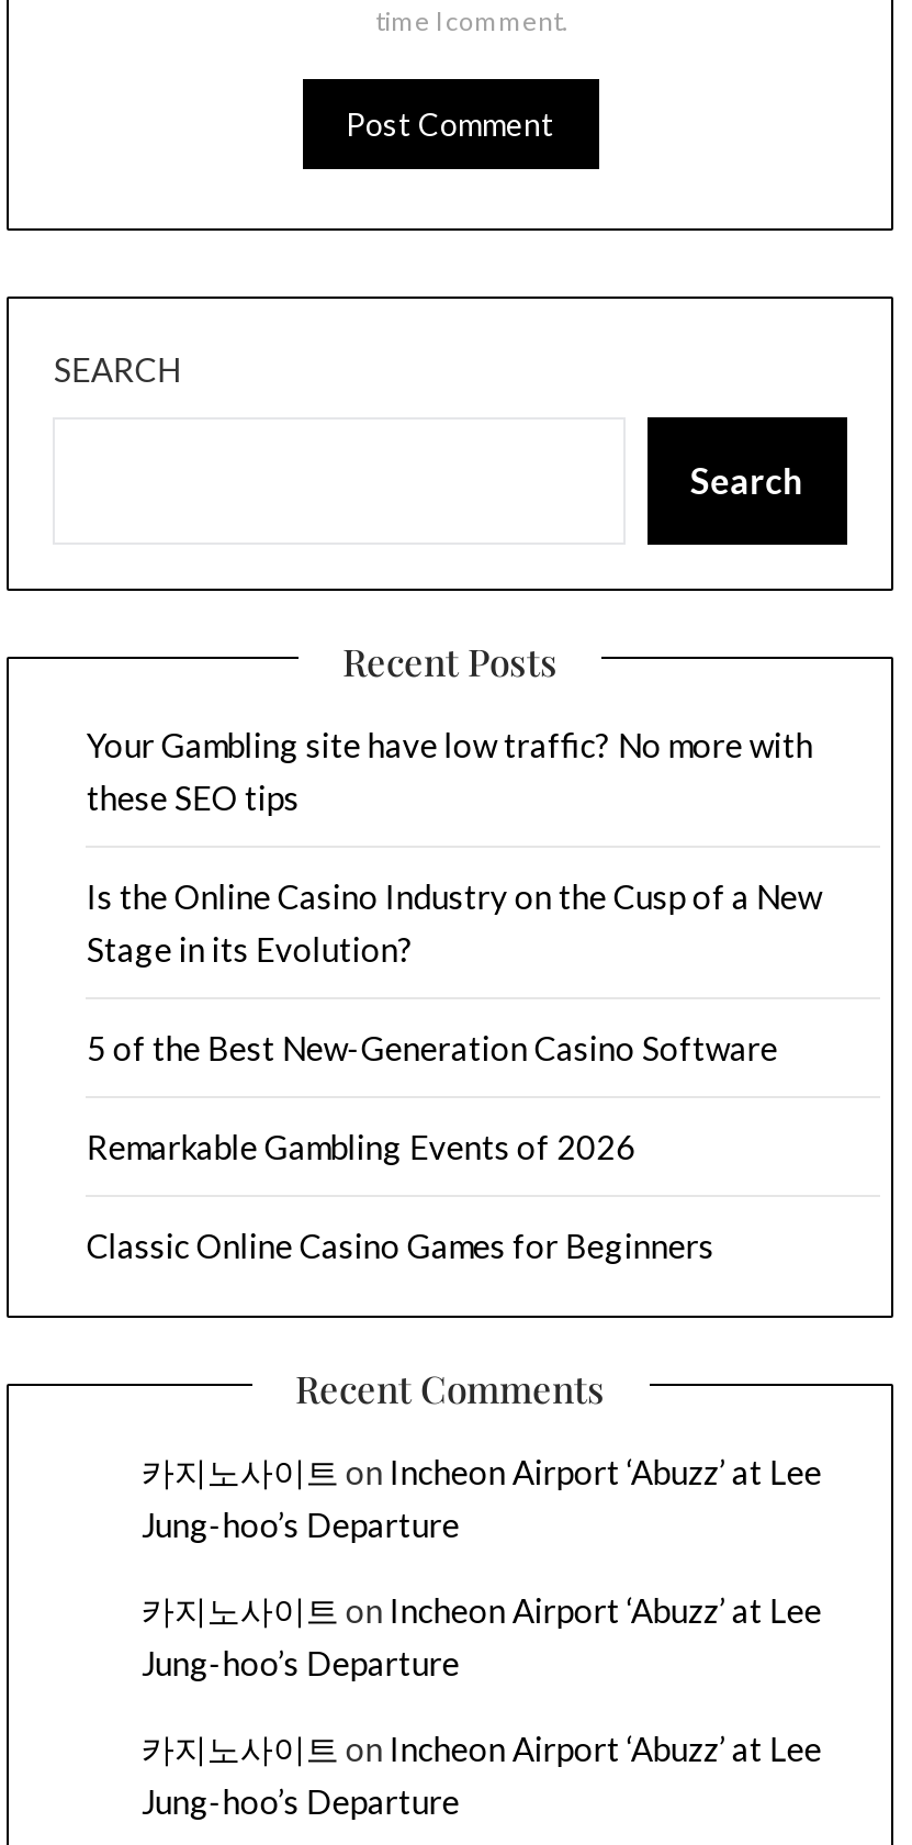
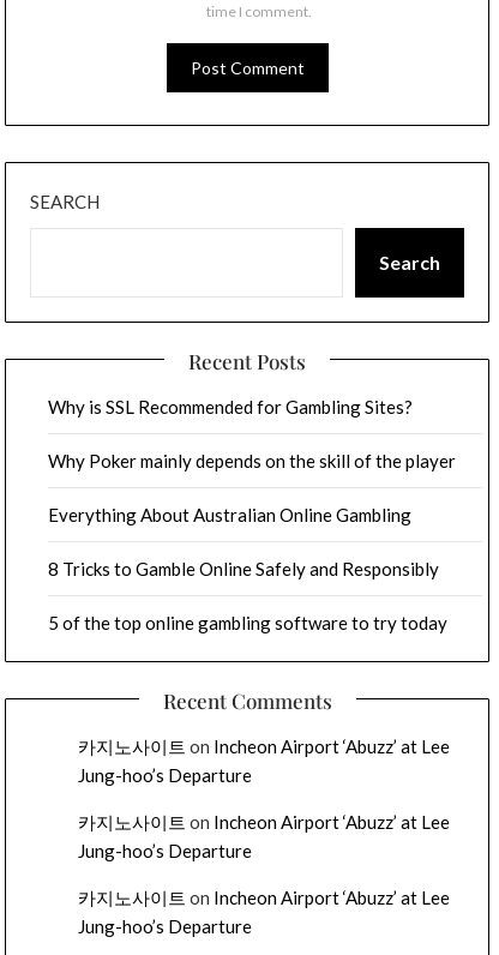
[86,724,813,816] Your Gambling site have low traffic? No more with | these SEO tips -> [48,395,413,417] Why is SSL Recommended for Gambling Sites?
[86,875,822,968] Is the Online Casino Industry on the Cusp of a New | Stage in its Evolution? -> [48,449,456,471] Why Poker mainly depends on the skill of the player
[86,1027,778,1066] 5 of the Best New-Generation Casino Software -> [48,503,412,525] Everything About Australian Online Gambling
[86,1126,635,1165] Remarkable Gambling Events of 2026 -> [48,557,440,579] 8 Tricks to Gamble Online Safely and Responsibly
[86,1225,714,1264] Classic Online Casino Games for Beginners -> [48,611,448,633] 5 of the top online gambling software to try today

